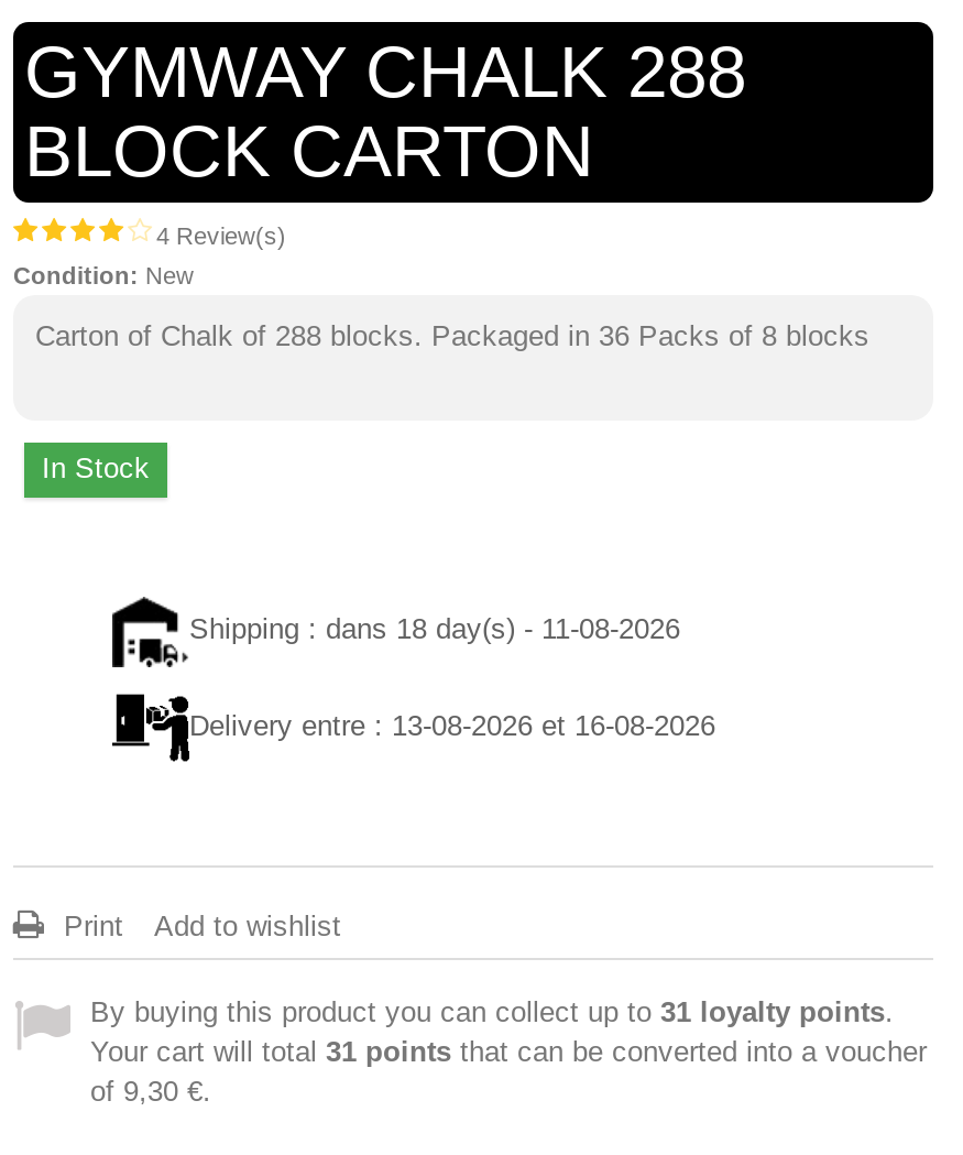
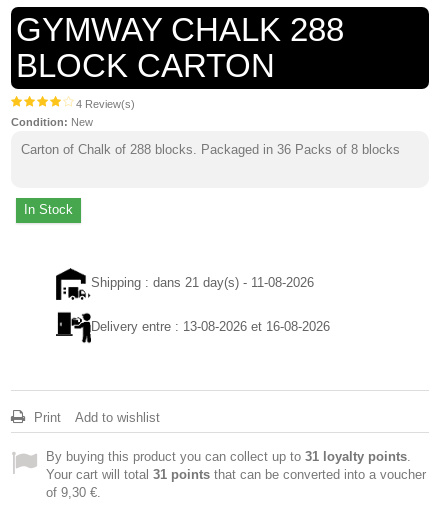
[189,613,680,646] Shipping : dans 18 day(s) - 11-08-2026 -> [91,275,314,290] Shipping : dans 21 day(s) - 11-08-2026

